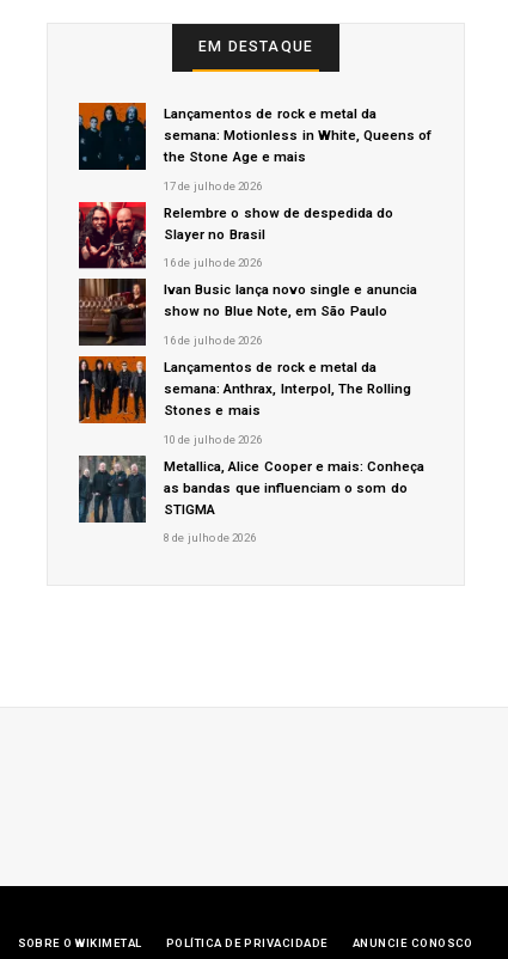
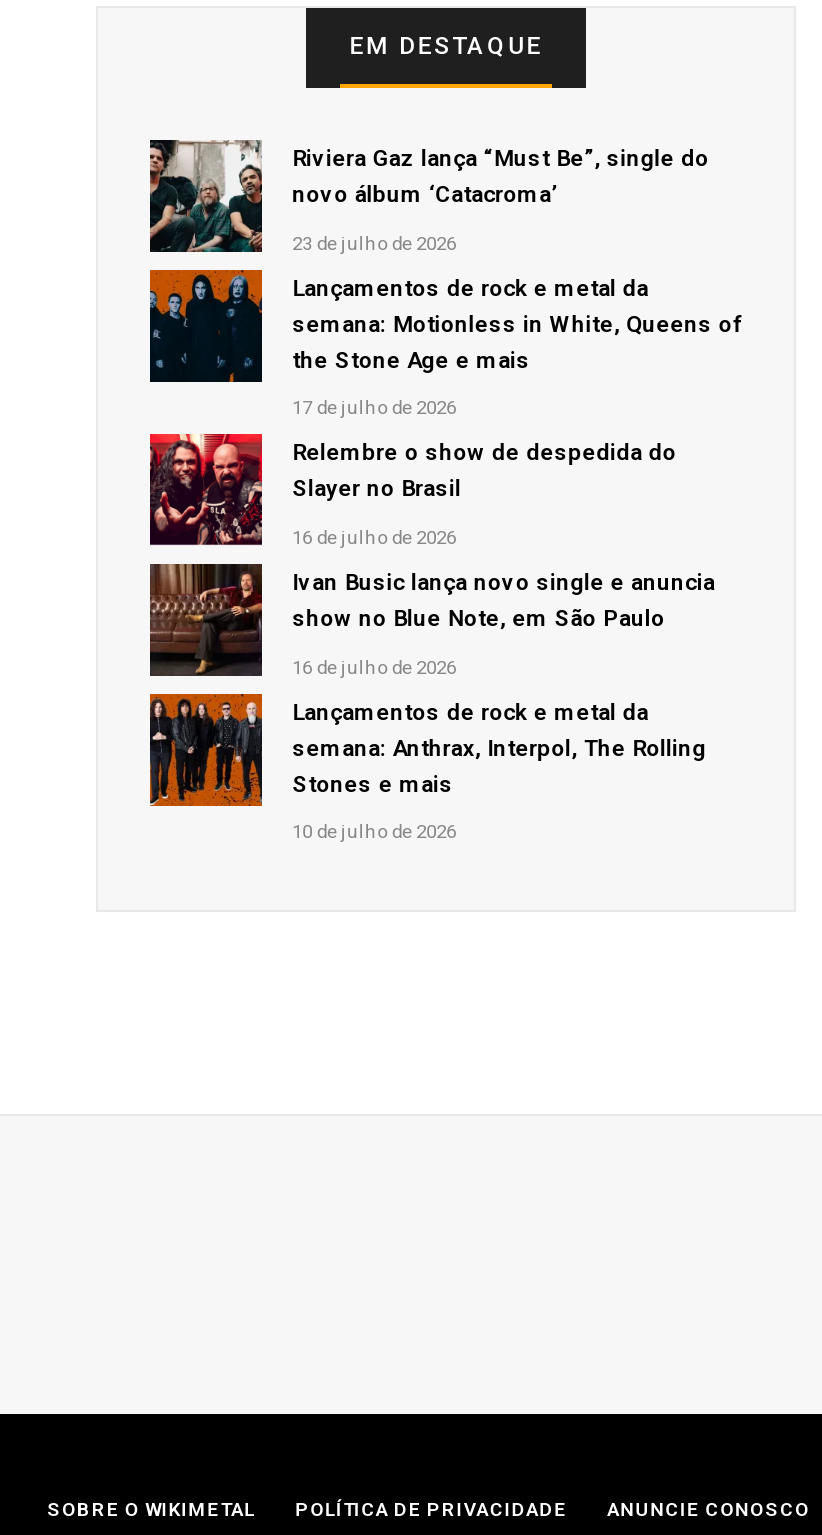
none -> [148,138,709,254] [image] | Riviera Gaz lança “Must Be”, single do | novo álbum ‘Catacroma’ | 23 de julho de 2026
moved [76,105,432,445] -> [146,273,741,842]: [image] | Lançamentos de rock e metal da | semana: Motionless in White, Queens of | ... | Stones e mais | 10 de julho de 2026
[78,454,425,544] [image] | Metallica, Alice Cooper e mais: Conheça | as bandas que influenciam o som do | STIGMA | 8 de julho de 2026 -> none

